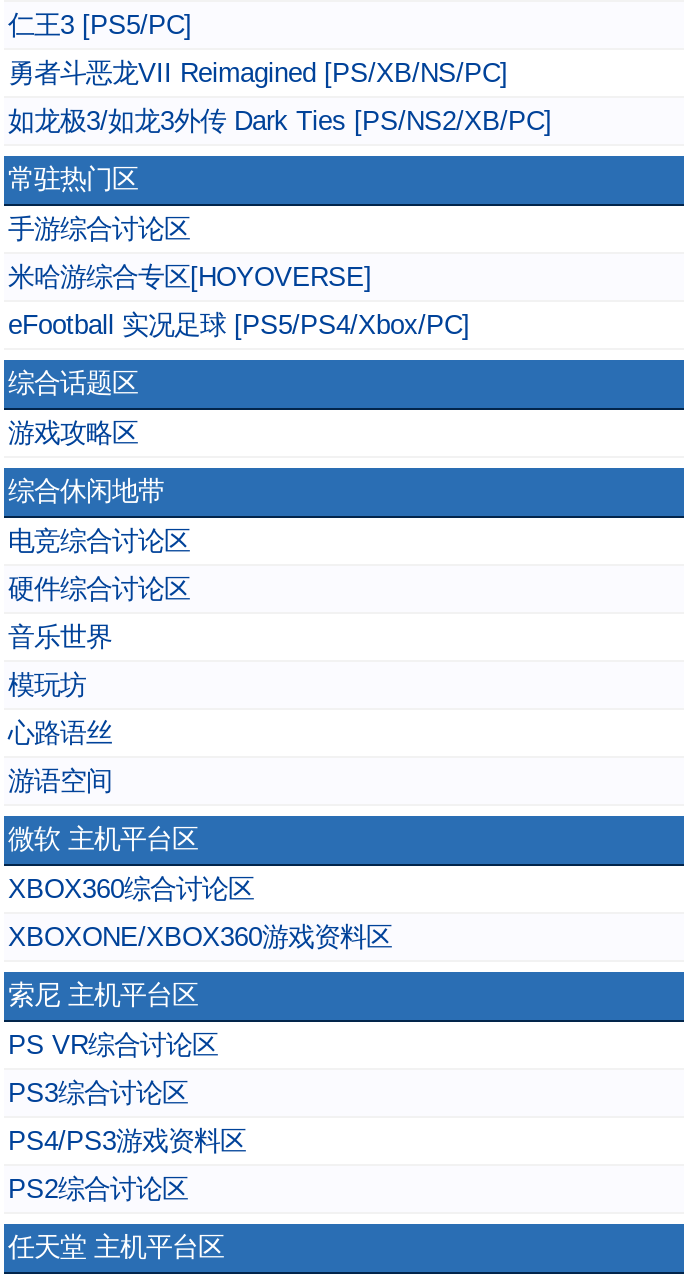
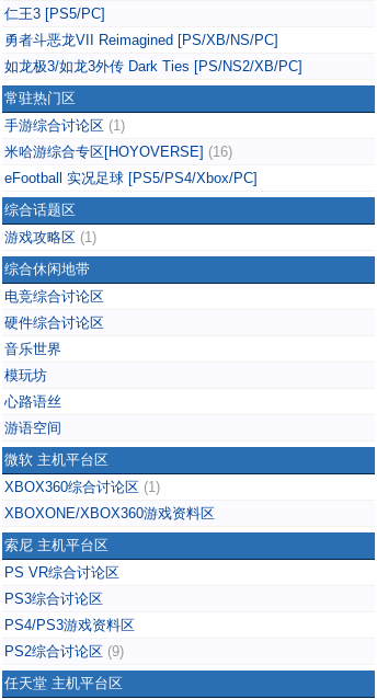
[8,214,190,244] 手游综合讨论区 -> [4,117,125,134] 手游综合讨论区 (1)
[8,262,372,292] 米哈游综合专区[HOYOVERSE] -> [4,144,232,160] 米哈游综合专区[HOYOVERSE] (16)
[8,418,138,448] 游戏攻略区 -> [4,229,96,245] 游戏攻略区 (1)
[8,874,254,904] XBOX360综合讨论区 -> [4,479,160,495] XBOX360综合讨论区 (1)
[8,1174,188,1204] PS2综合讨论区 -> [4,643,124,660] PS2综合讨论区 (9)

